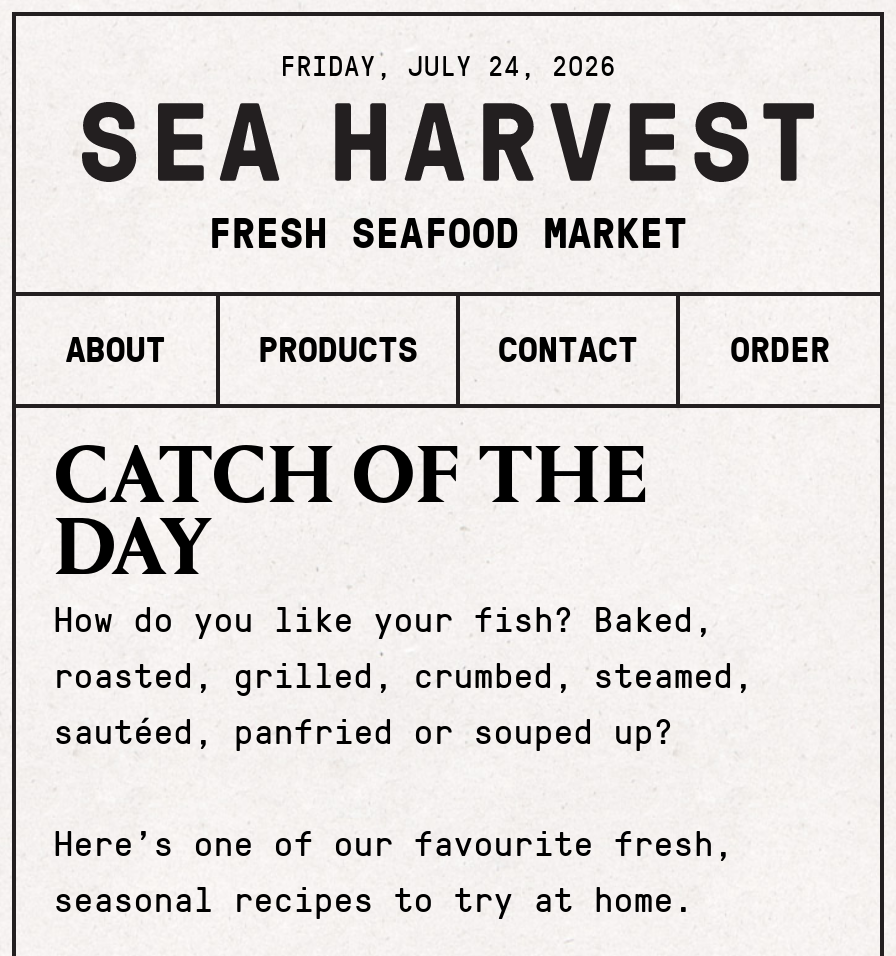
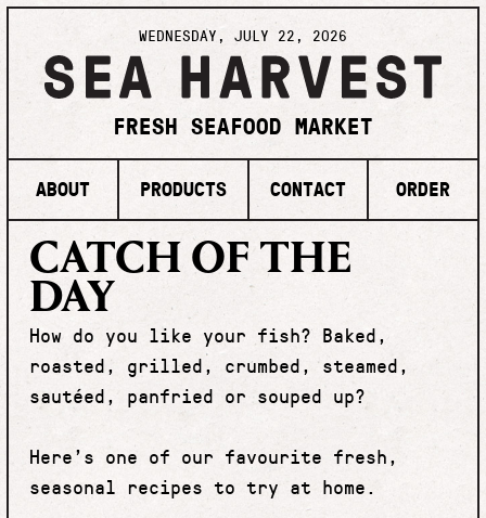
[280,45,616,83] FRIDAY, JULY 24, 2026 -> [139,25,347,45] WEDNESDAY, JULY 22, 2026

